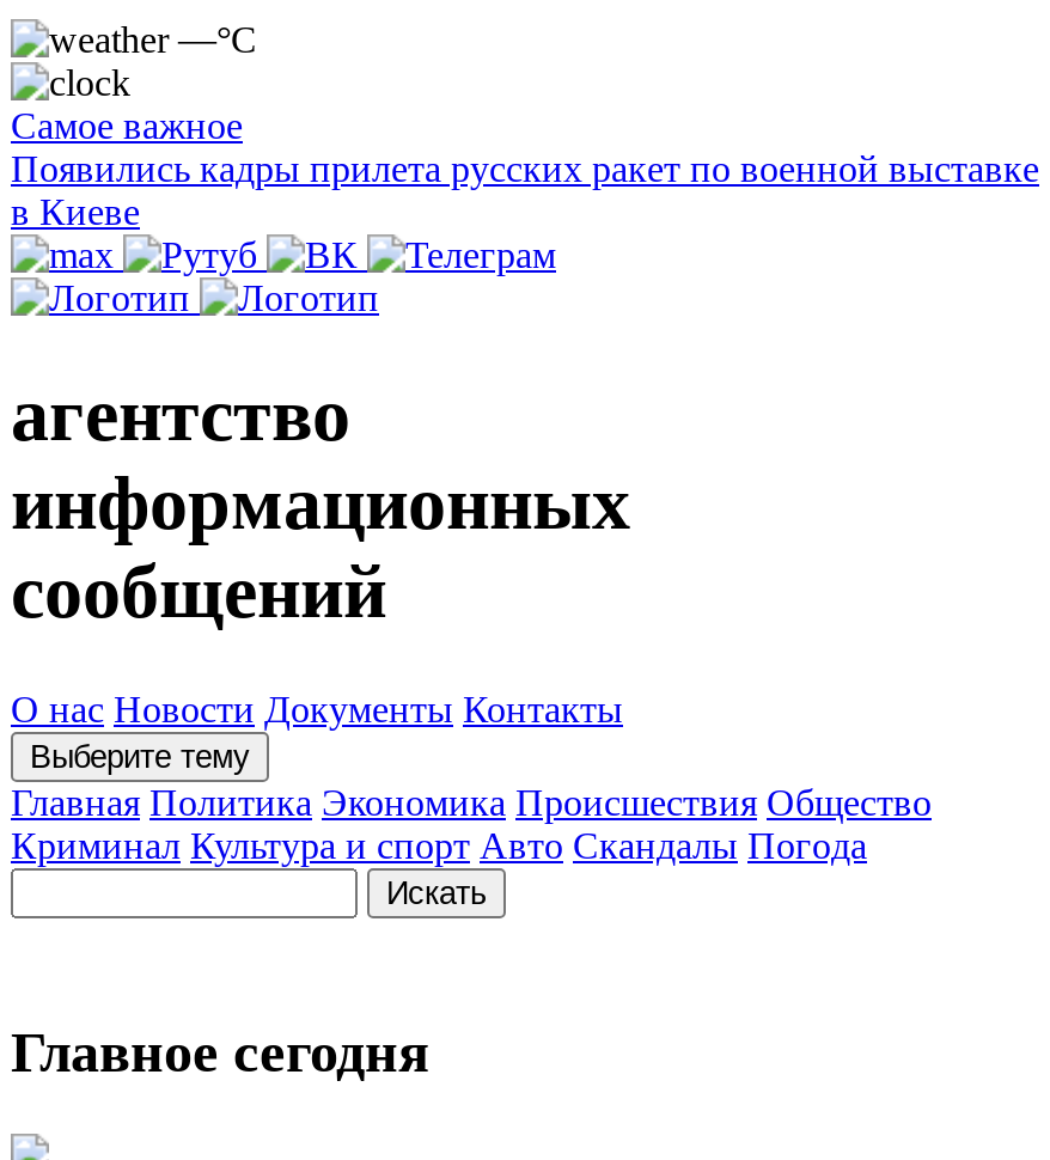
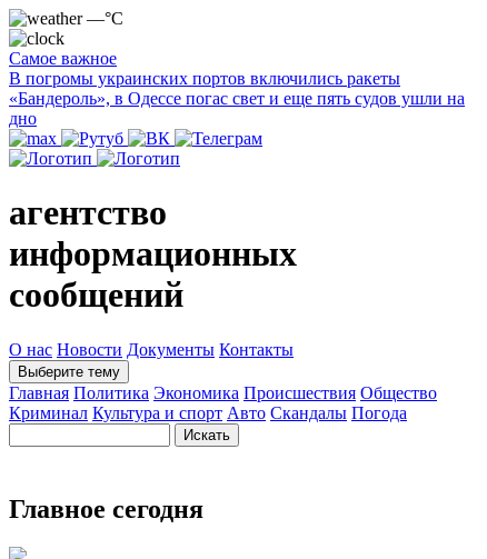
[11,148,1039,232] Появились кадры прилета русских ракет по военной выставке | в Киеве -> [9,69,465,128] В погромы украинских портов включились ракеты | «Бандероль», в Одессе погас свет и еще пять судов ушли на | дно

